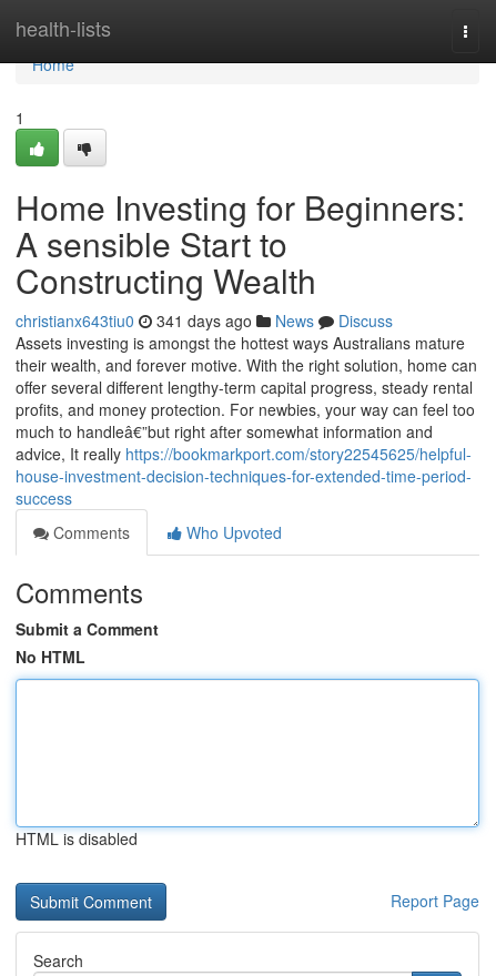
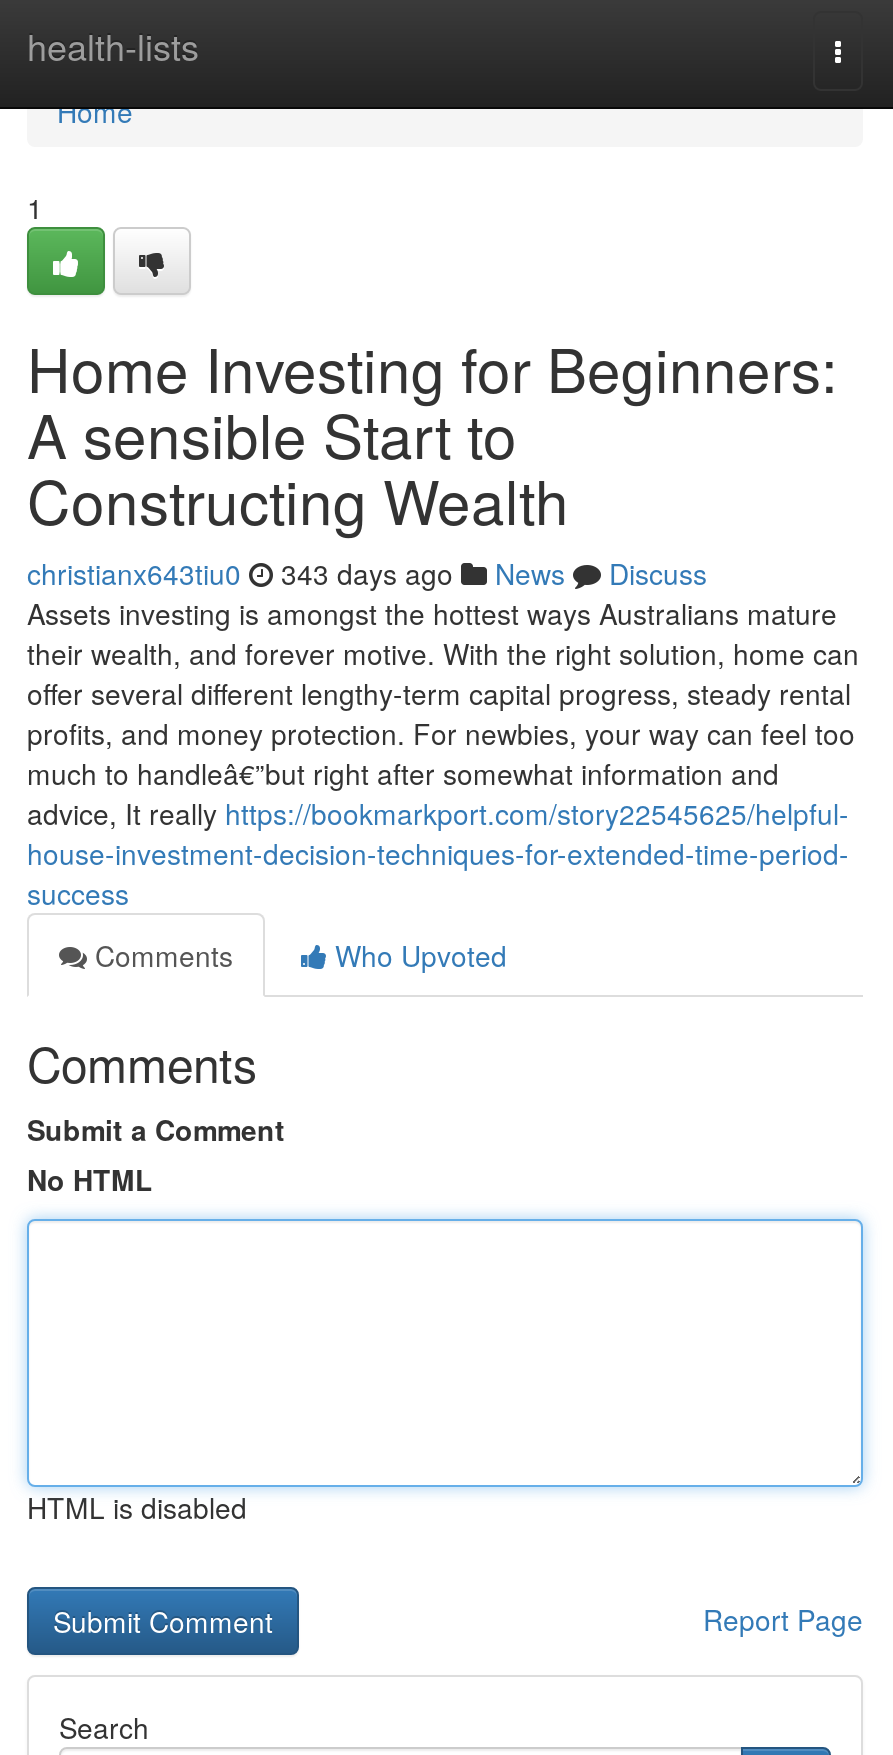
[16,309,393,332] christianx643tiu0 341 days ago News Discuss -> [27,553,707,593] christianx643tiu0 343 days ago News Discuss

